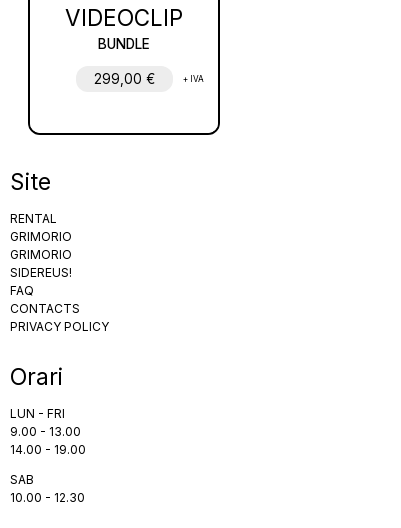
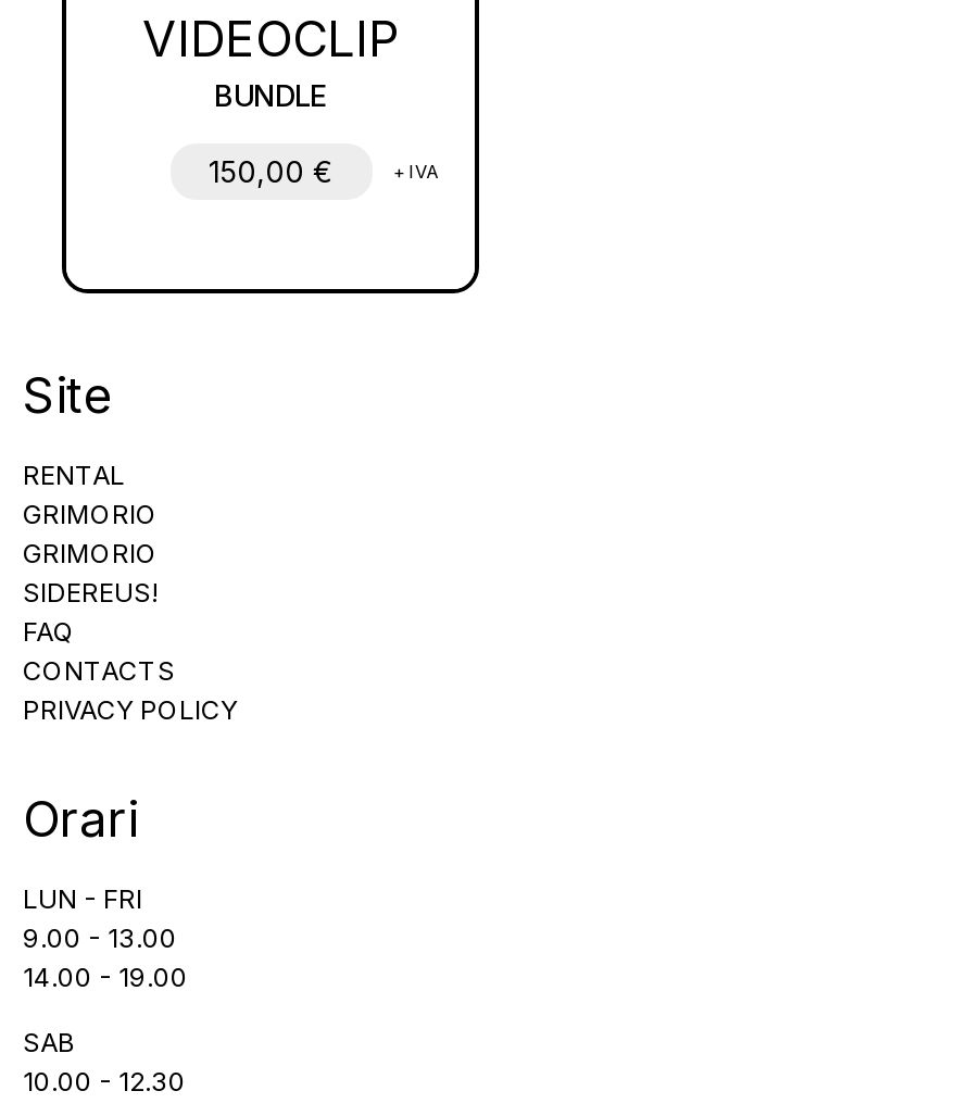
[93,71,154,87] 299,00 € -> [209,153,332,188] 150,00 €

